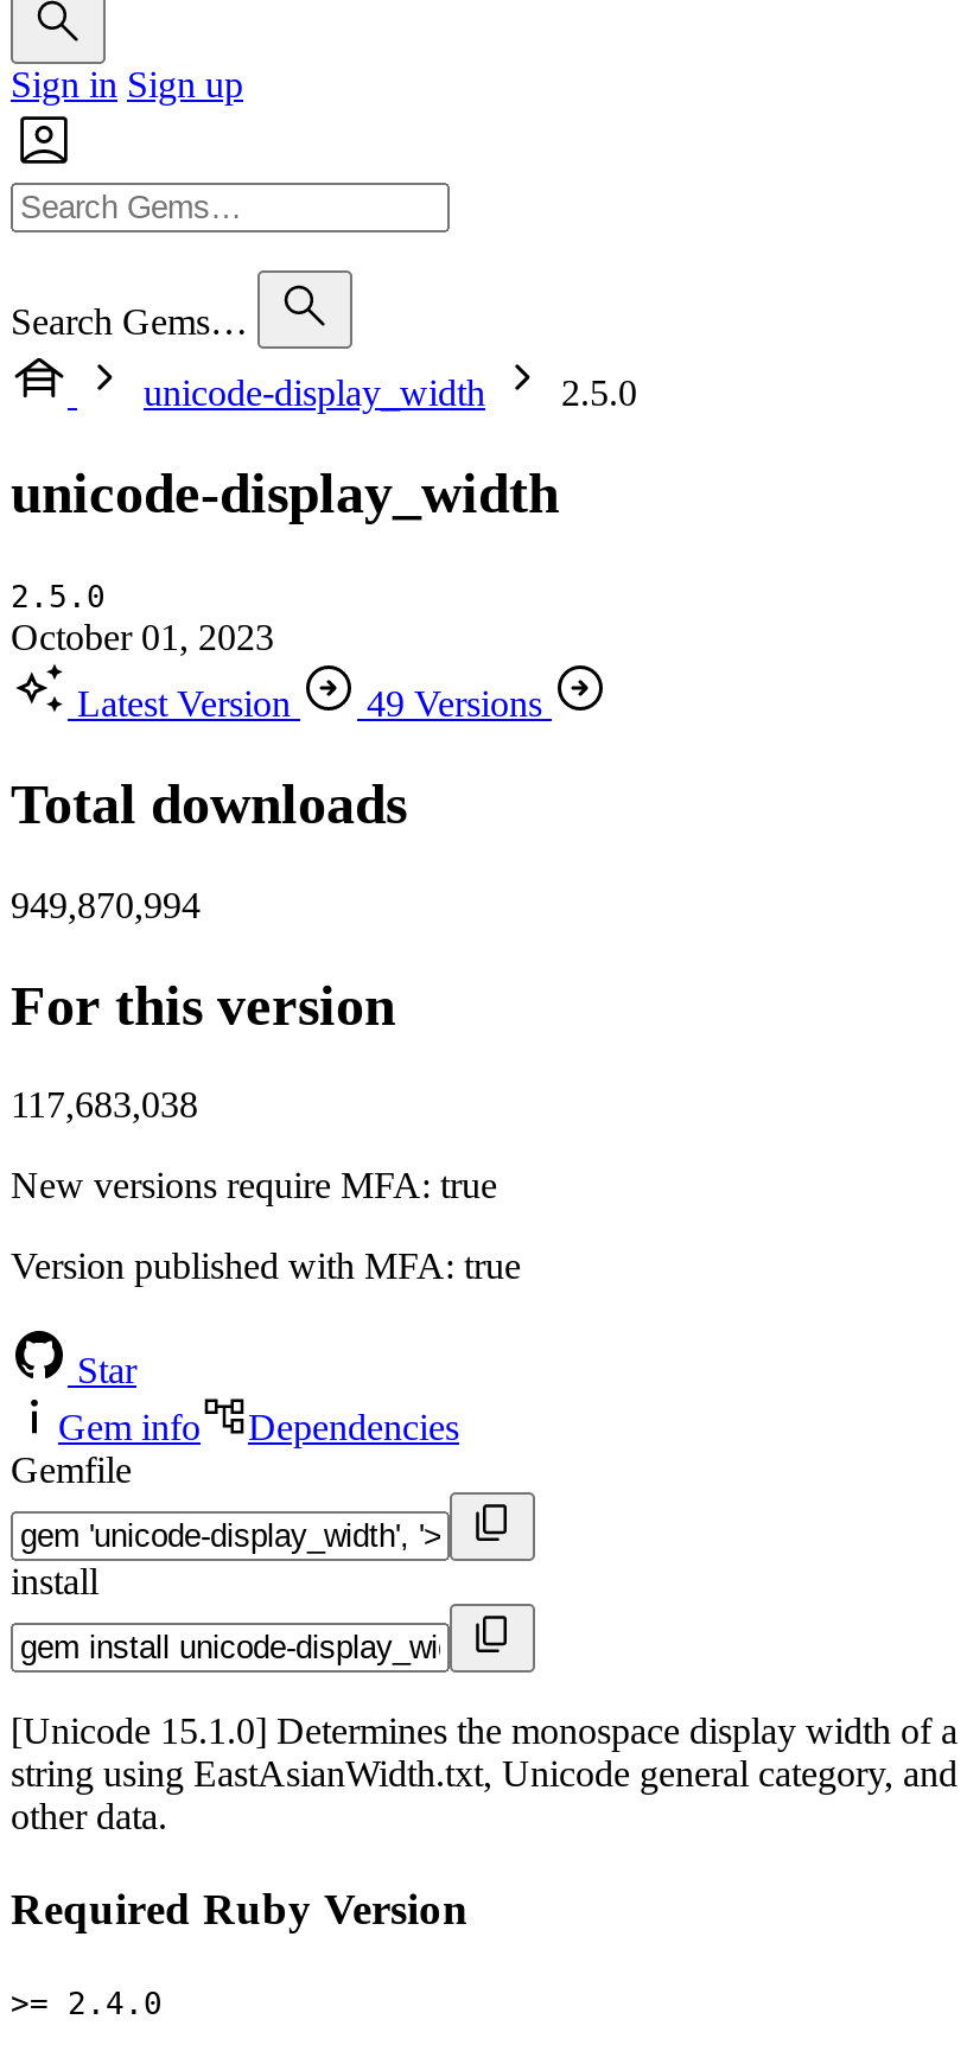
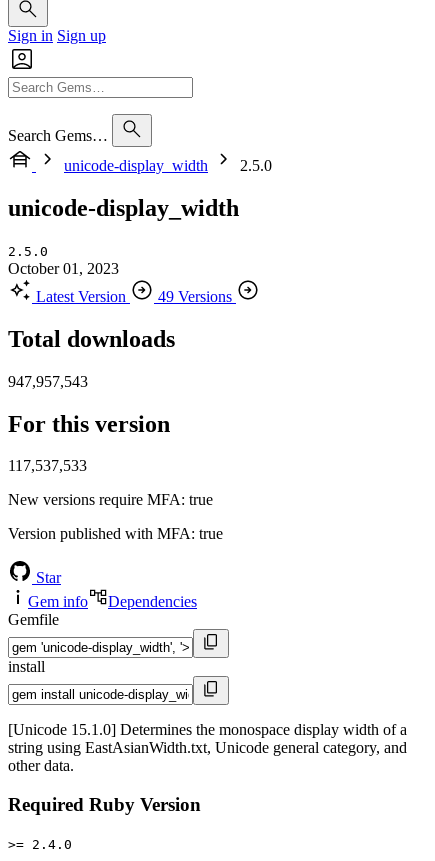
[11,884,201,924] 949,870,994 -> [8,373,88,390] 947,957,543
[11,1085,198,1125] 117,683,038 -> [8,457,87,474] 117,537,533

